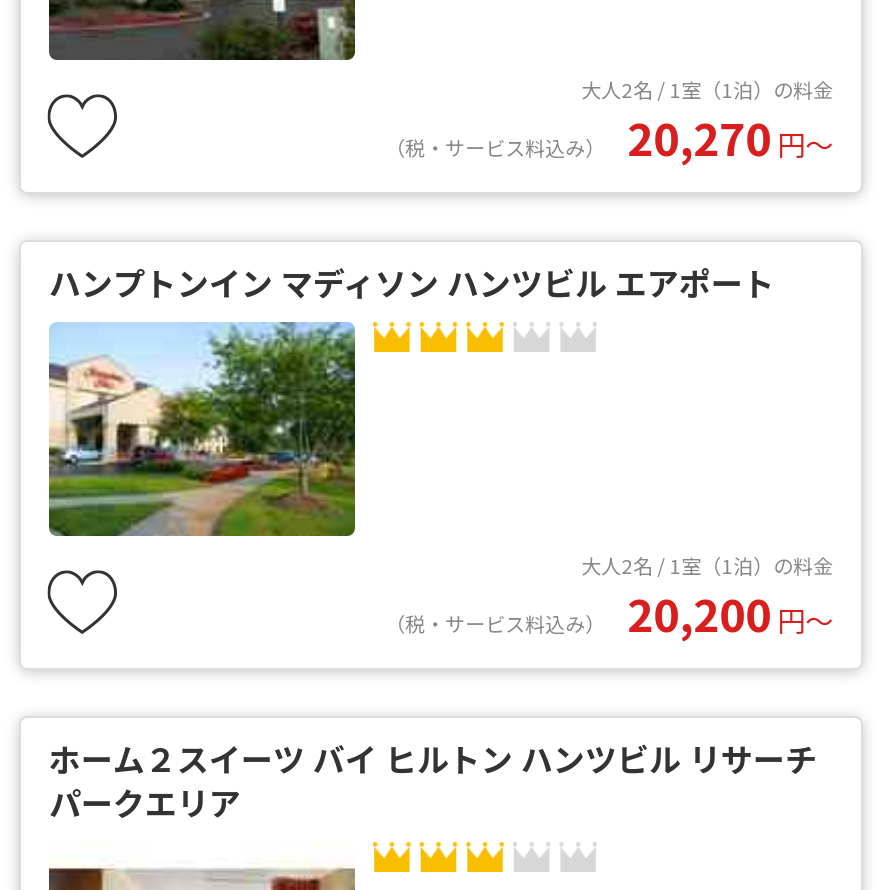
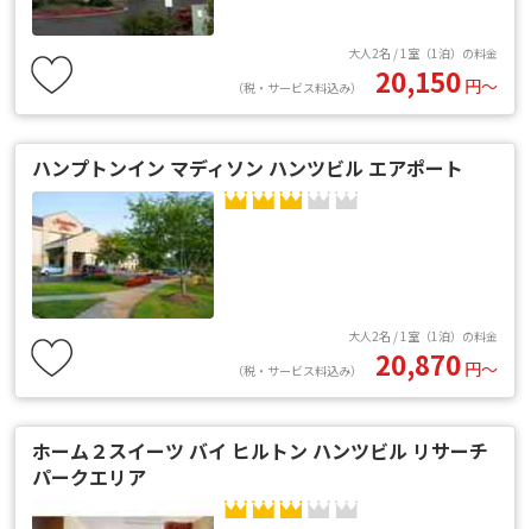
[385,104,833,168] （税・サービス料込み） 20,270 円〜 -> [232,62,498,100] （税・サービス料込み） 20,150 円〜
[385,580,833,644] （税・サービス料込み） 20,200 円〜 -> [232,345,498,383] （税・サービス料込み） 20,870 円〜

